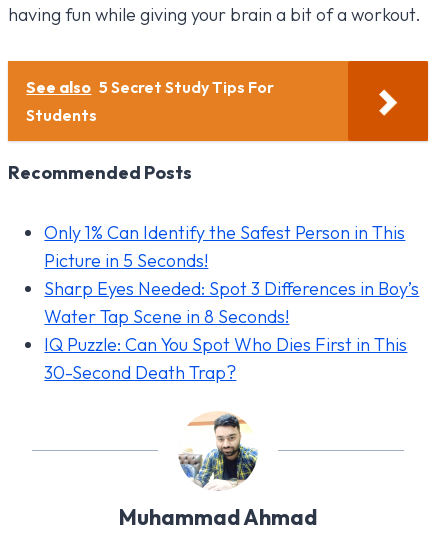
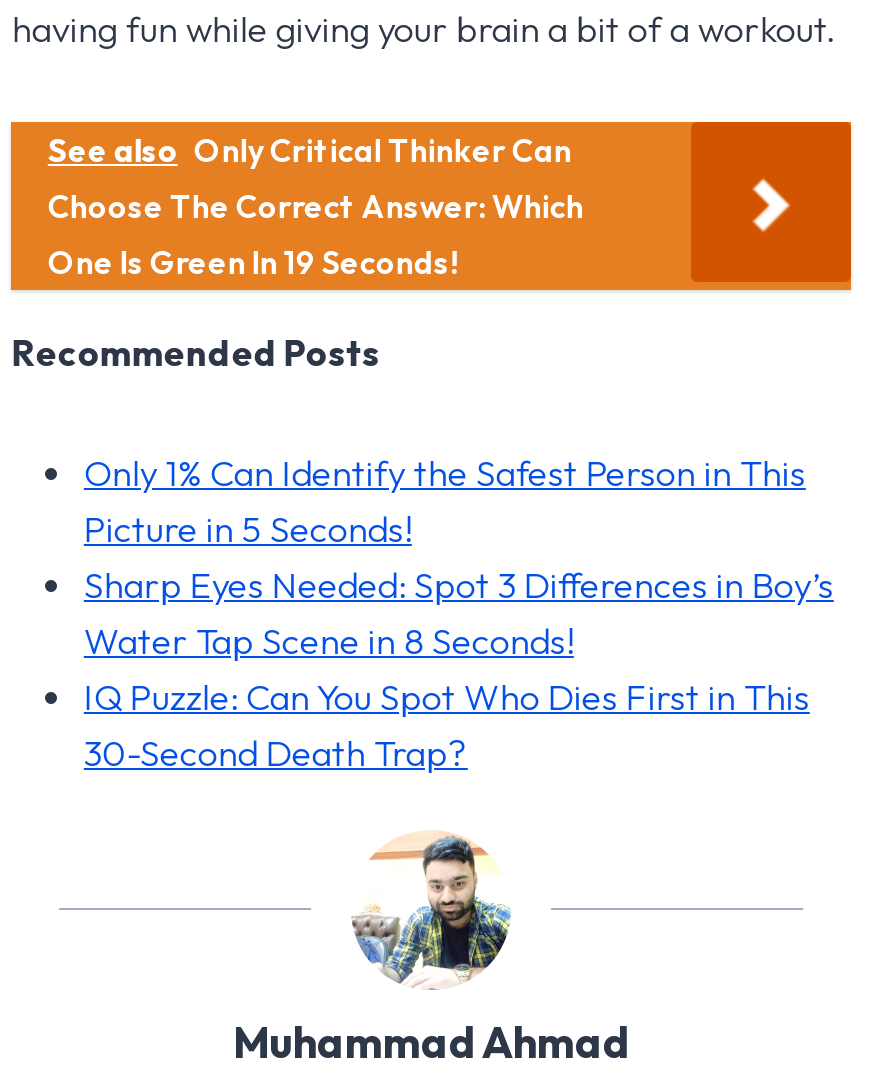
[26,77,274,125] See also 5 Secret Study Tips For | Students -> [48,130,584,282] See also Only Critical Thinker Can | Choose The Correct Answer: Which | One Is Green In 19 Seconds!

